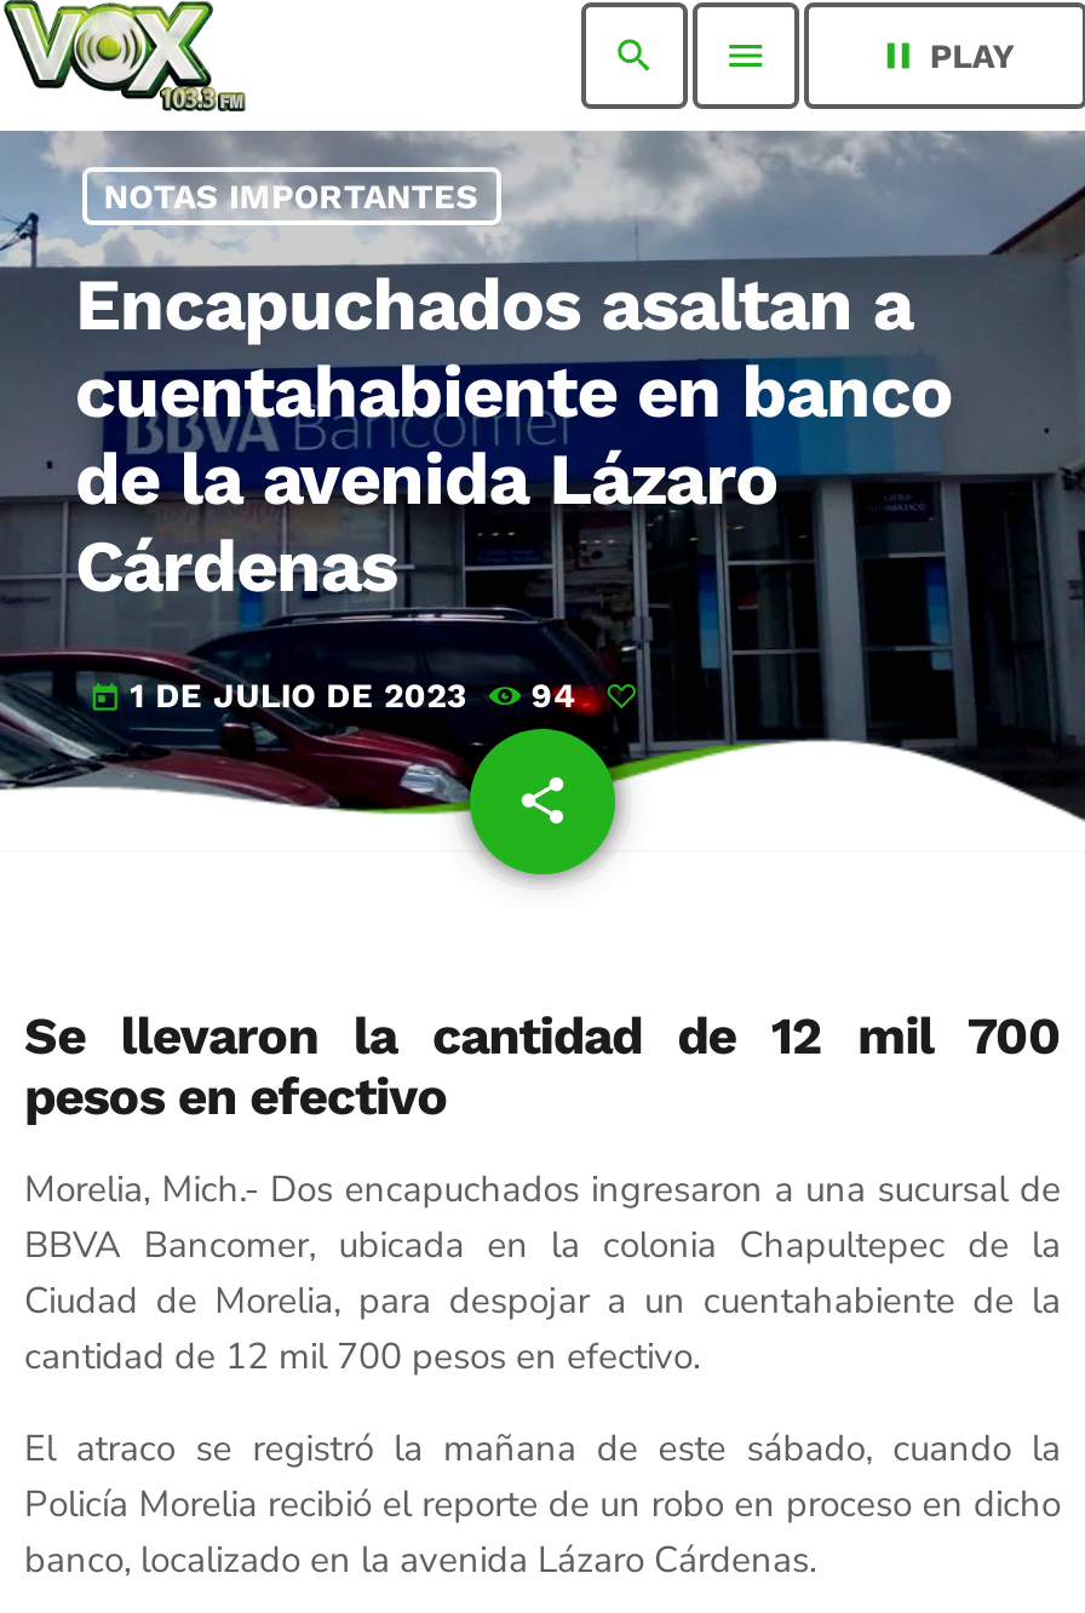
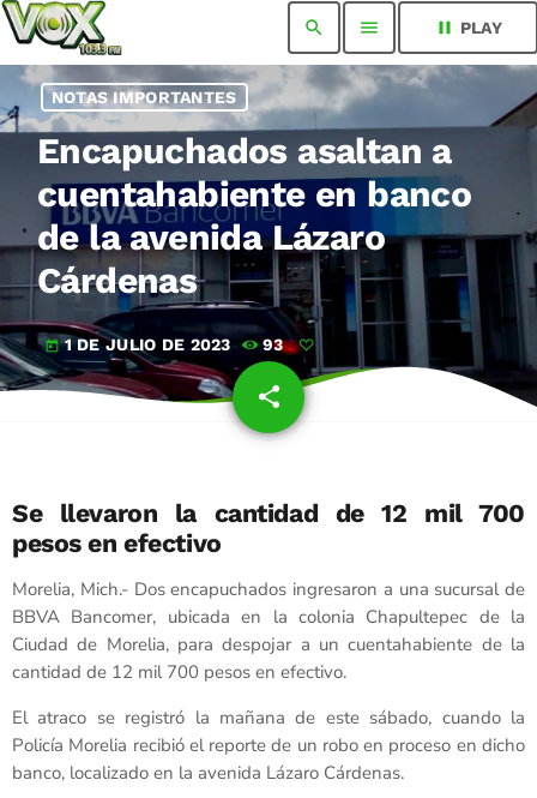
[531,675,586,714] 94 -> [263,335,289,354] 93

